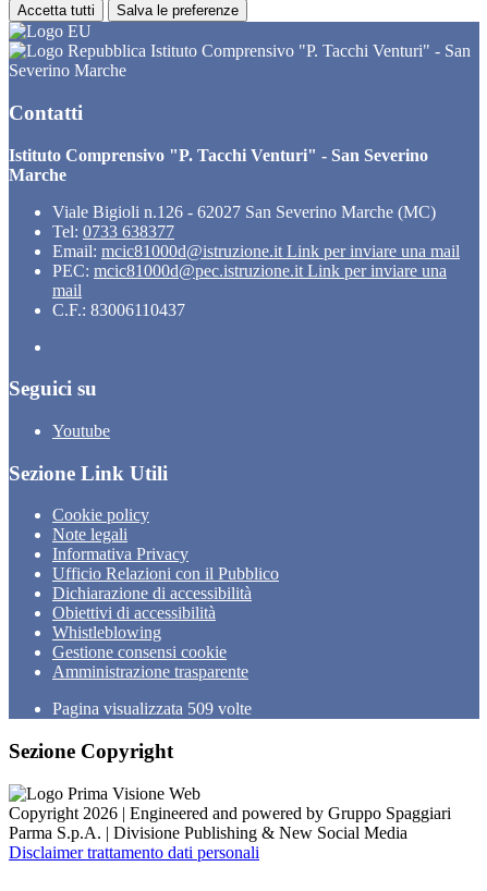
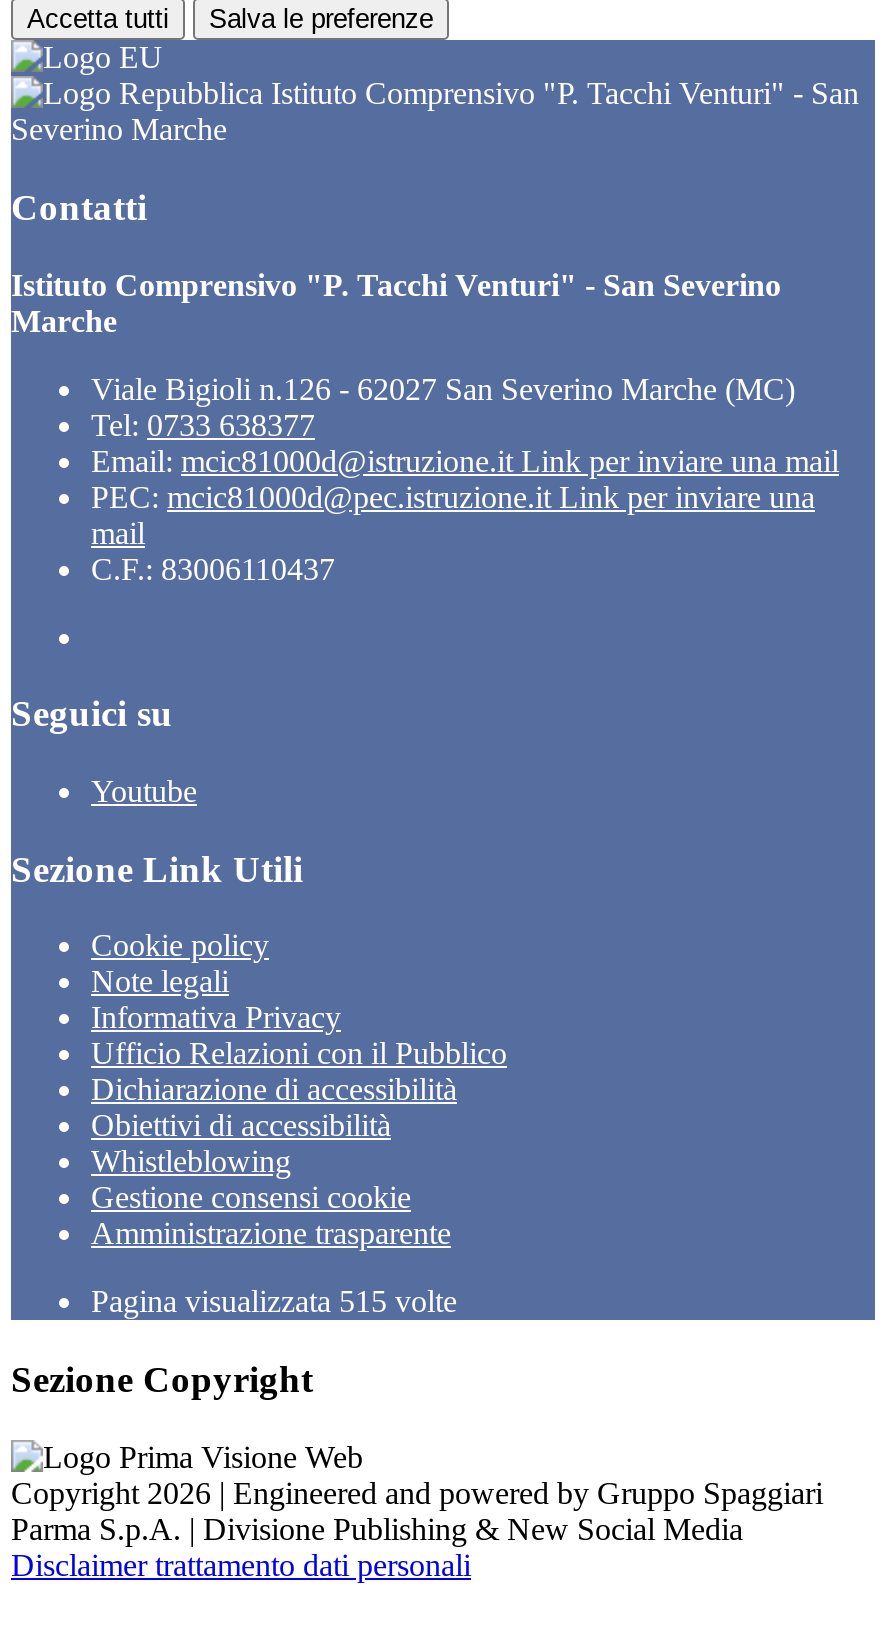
[52,700,252,718] Pagina visualizzata 509 volte -> [91,1285,457,1319] Pagina visualizzata 515 volte

